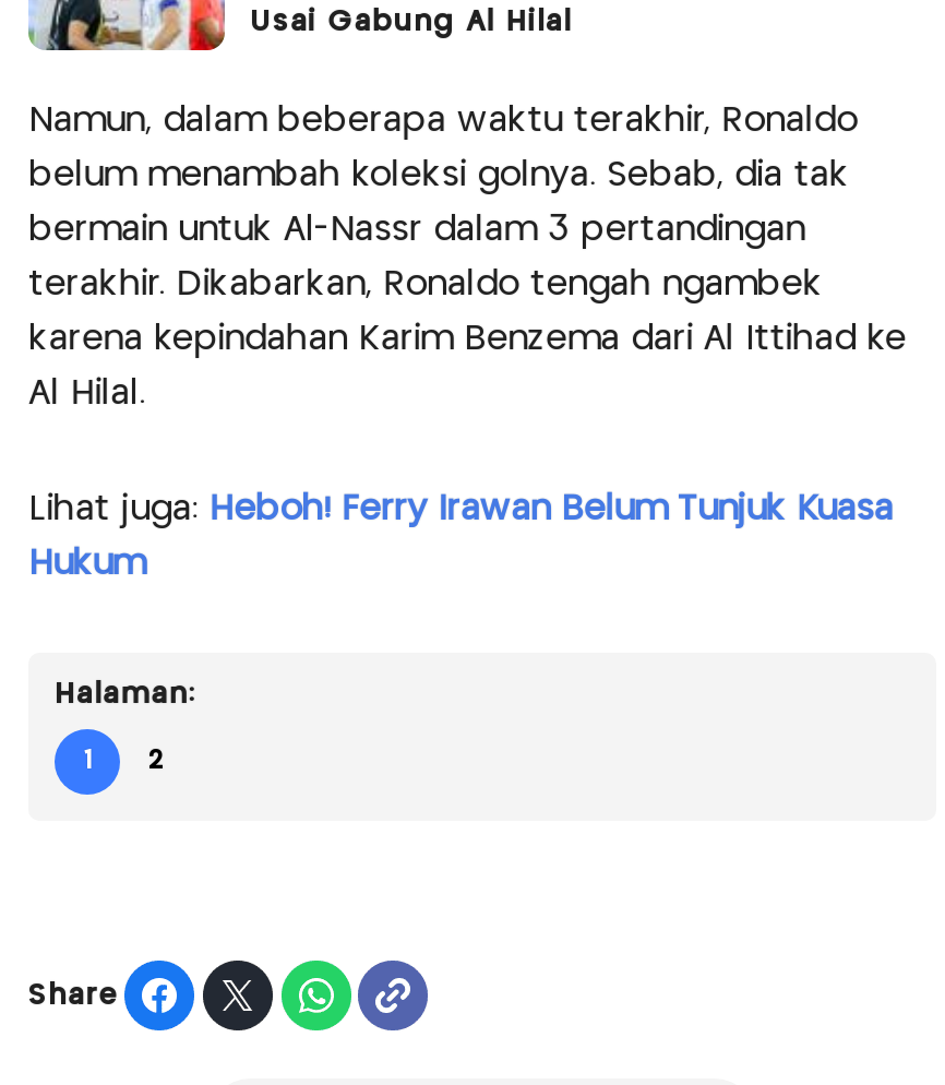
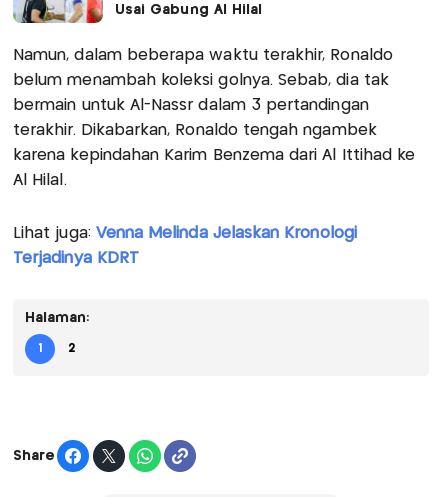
[28,494,893,527] Lihat juga: Heboh! Ferry Irawan Belum Tunjuk Kuasa -> [13,226,357,241] Lihat juga: Venna Melinda Jelaskan Kronologi
[28,548,145,581] Hukum -> [13,251,139,266] Terjadinya KDRT

